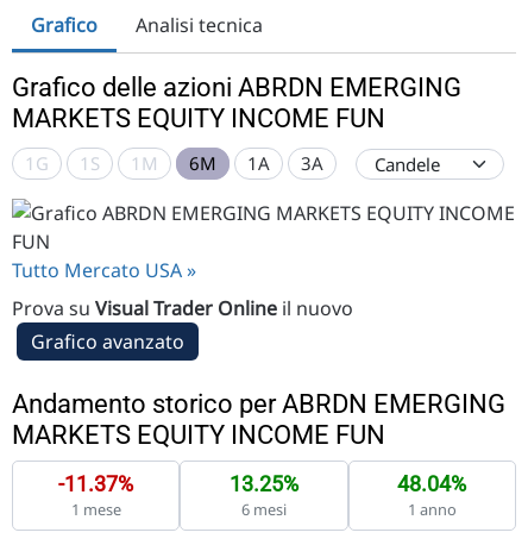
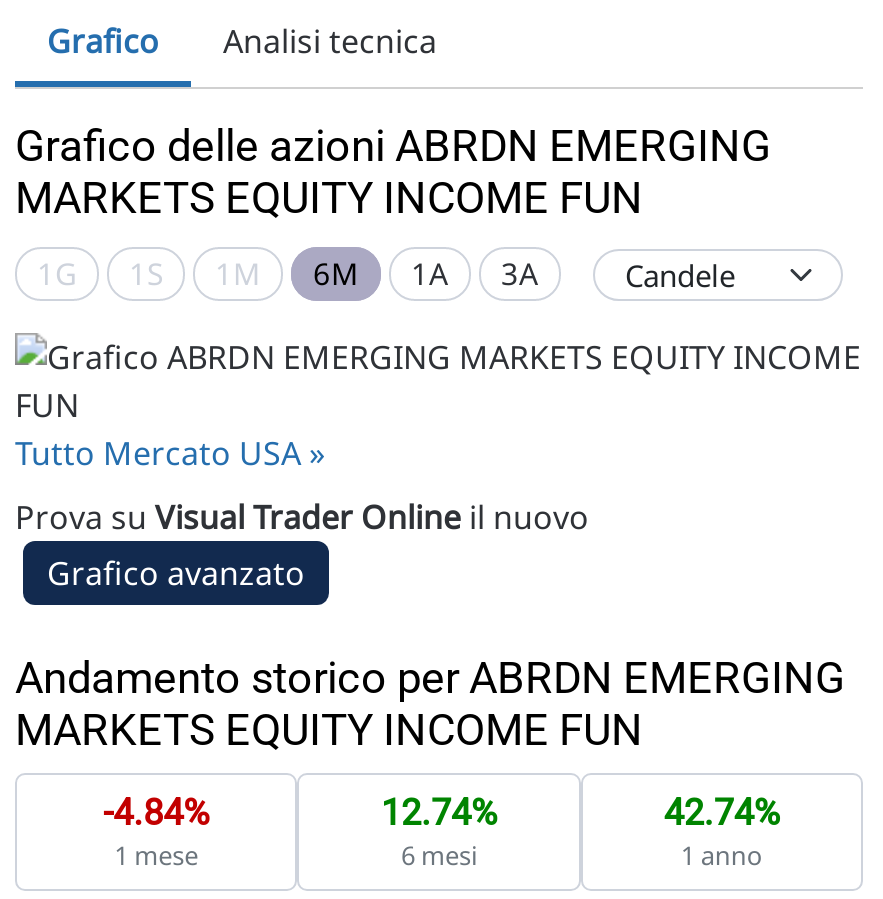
[59,471,133,496] -11.37% -> [103,791,209,833] -4.84%
[230,471,298,496] 13.25% -> [381,791,497,833] 12.74%
[398,471,467,496] 48.04% -> [664,791,780,833] 42.74%

